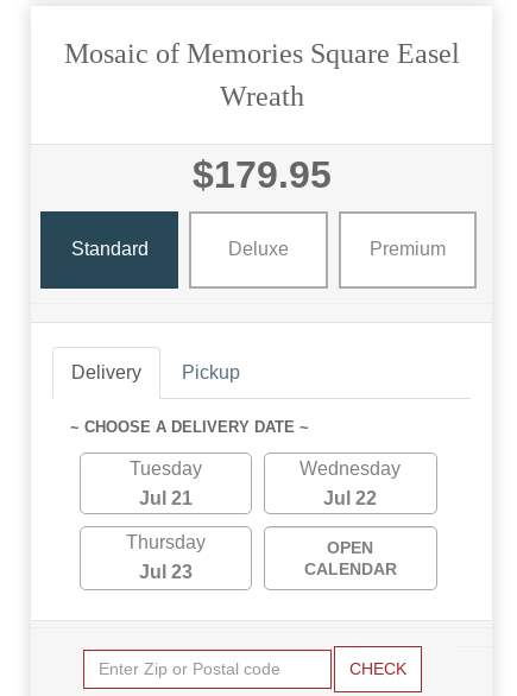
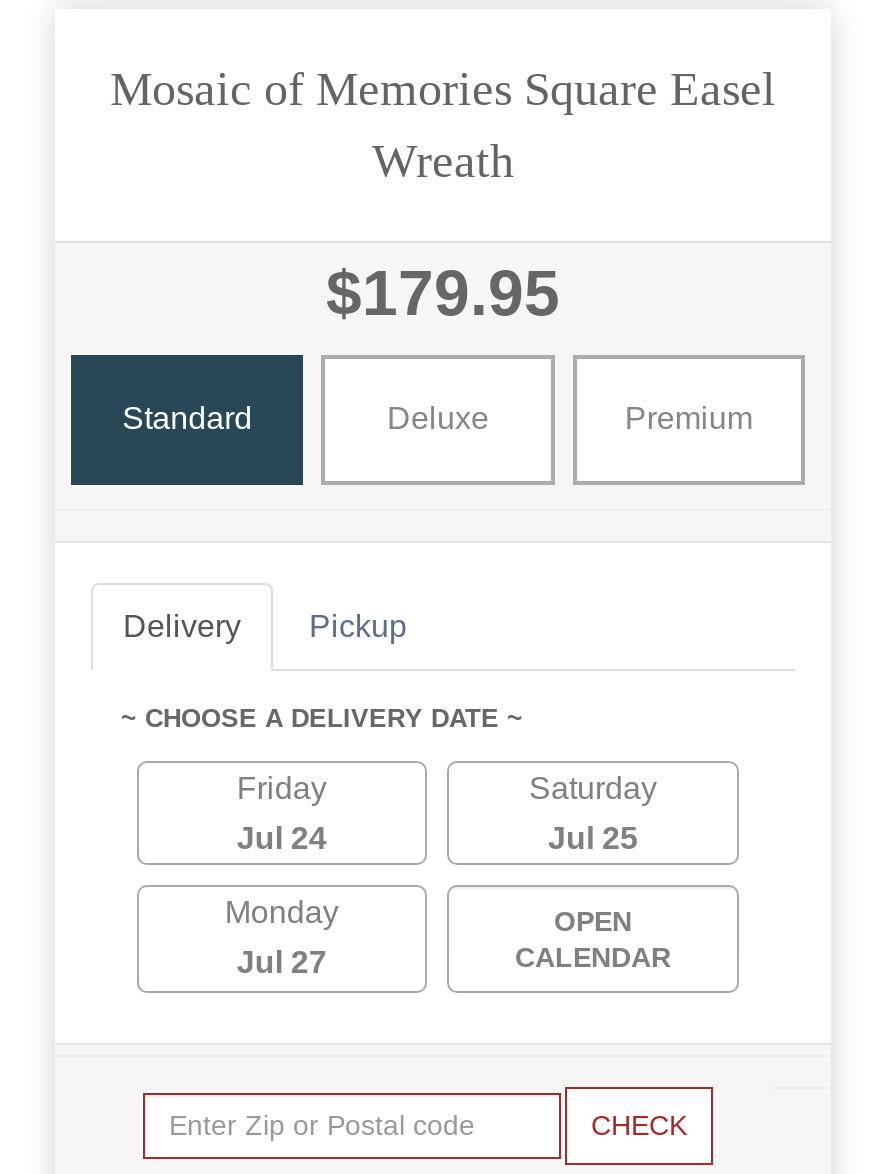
[129,458,202,478] Tuesday -> [237,770,327,804] Friday
[300,458,401,478] Wednesday -> [529,770,657,804] Saturday
[139,488,192,508] Jul 21 -> [237,820,327,854] Jul 24
[324,488,377,508] Jul 22 -> [548,820,638,854] Jul 25
[126,532,205,552] Thursday -> [225,894,339,928] Monday
[139,561,192,582] Jul 23 -> [237,944,327,978] Jul 27

